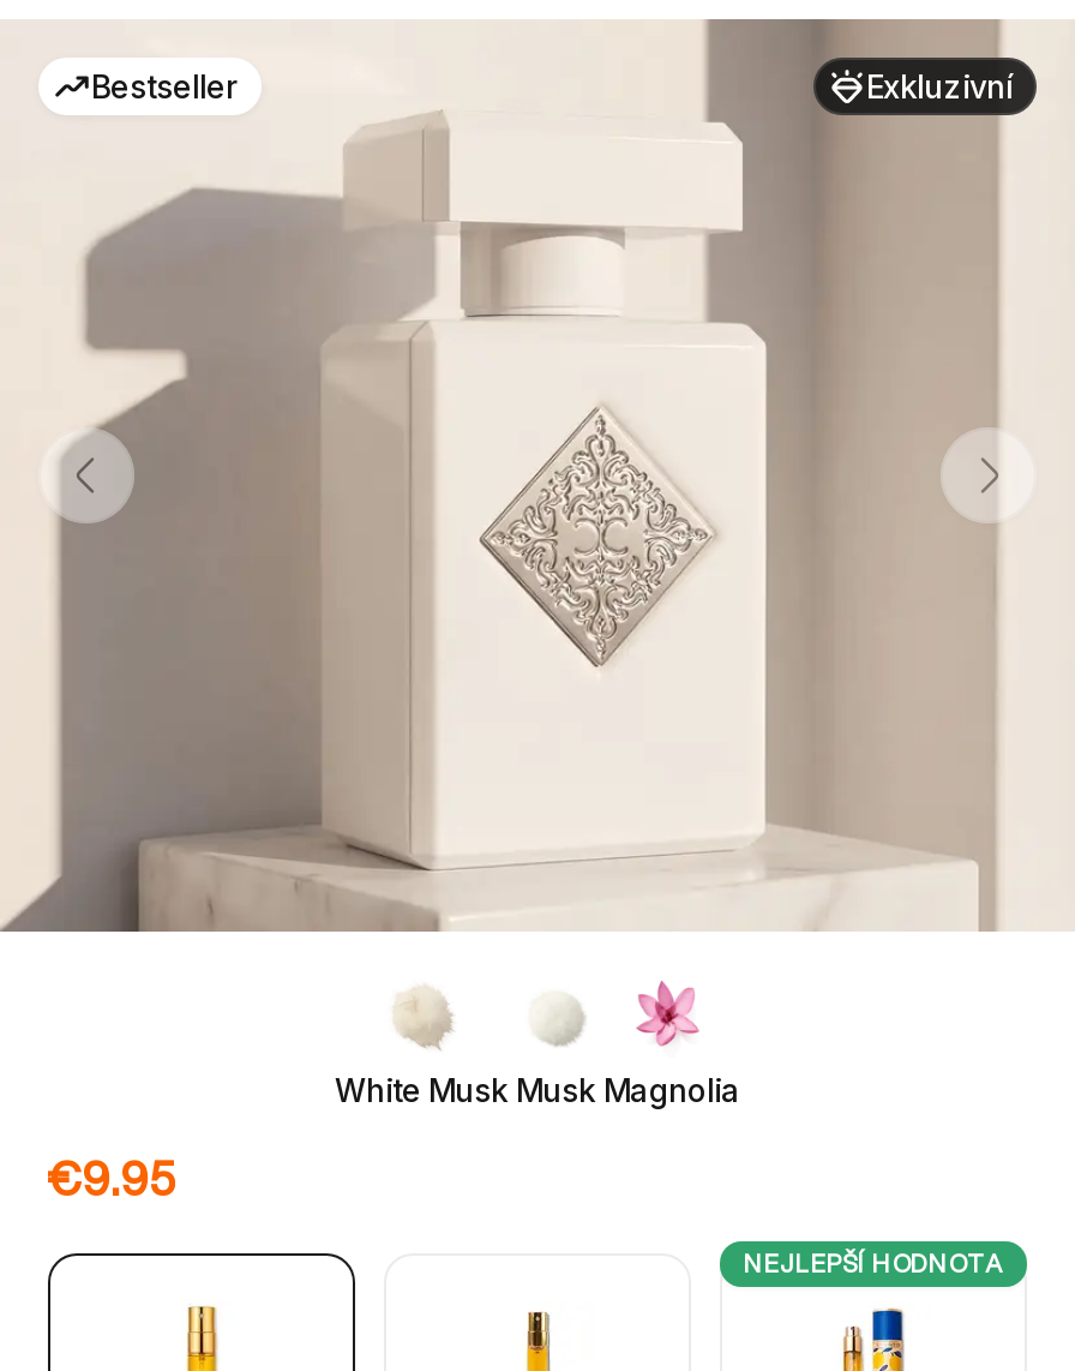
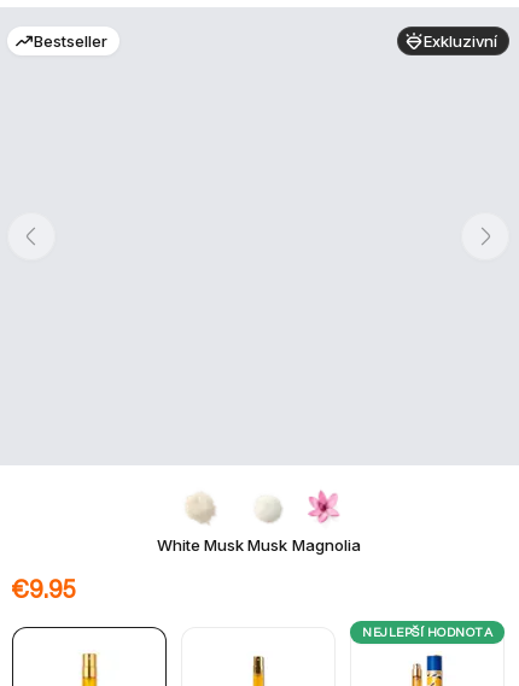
[7,17,1005,934] [image] -> none

